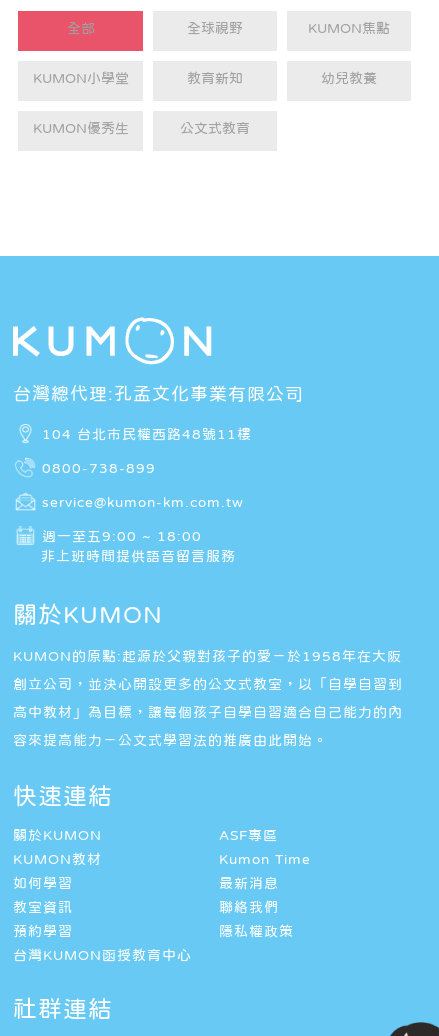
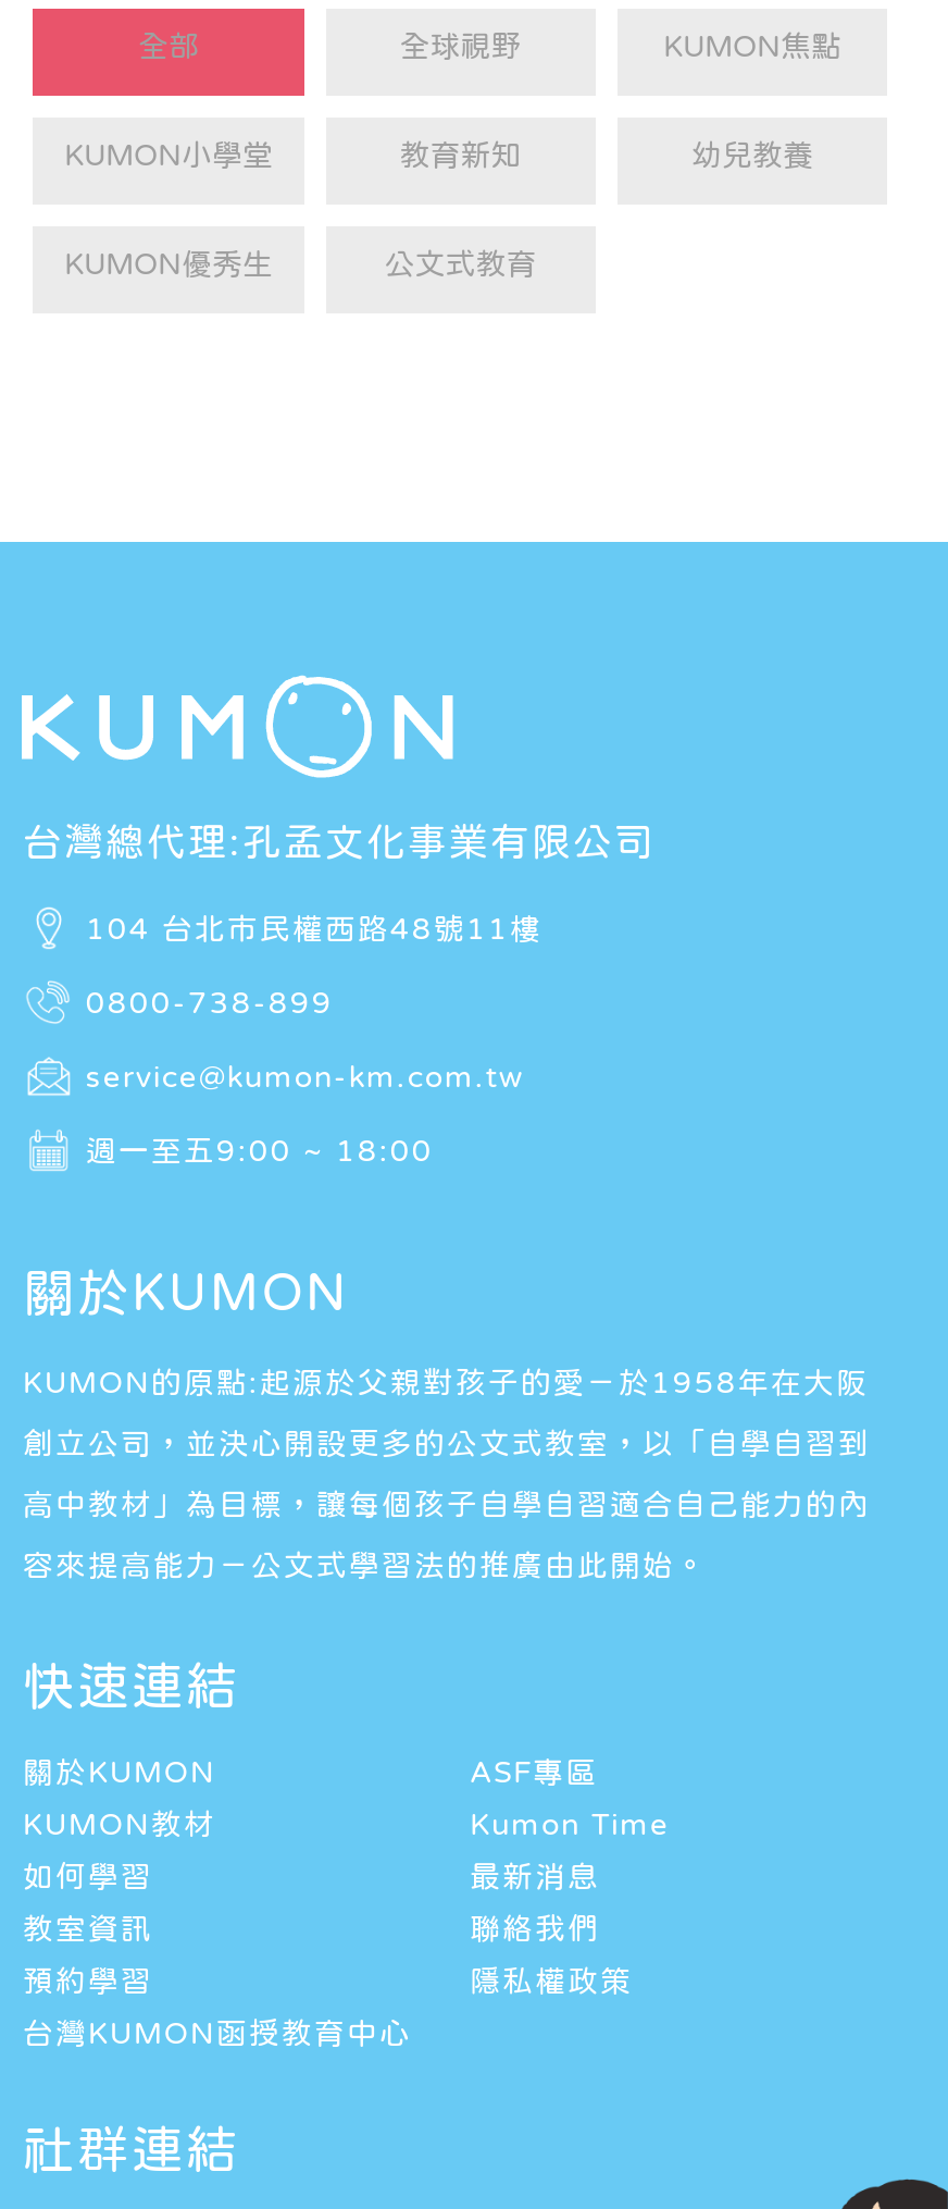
[41,549,236,563] 非上班時間提供語音留言服務 -> none

